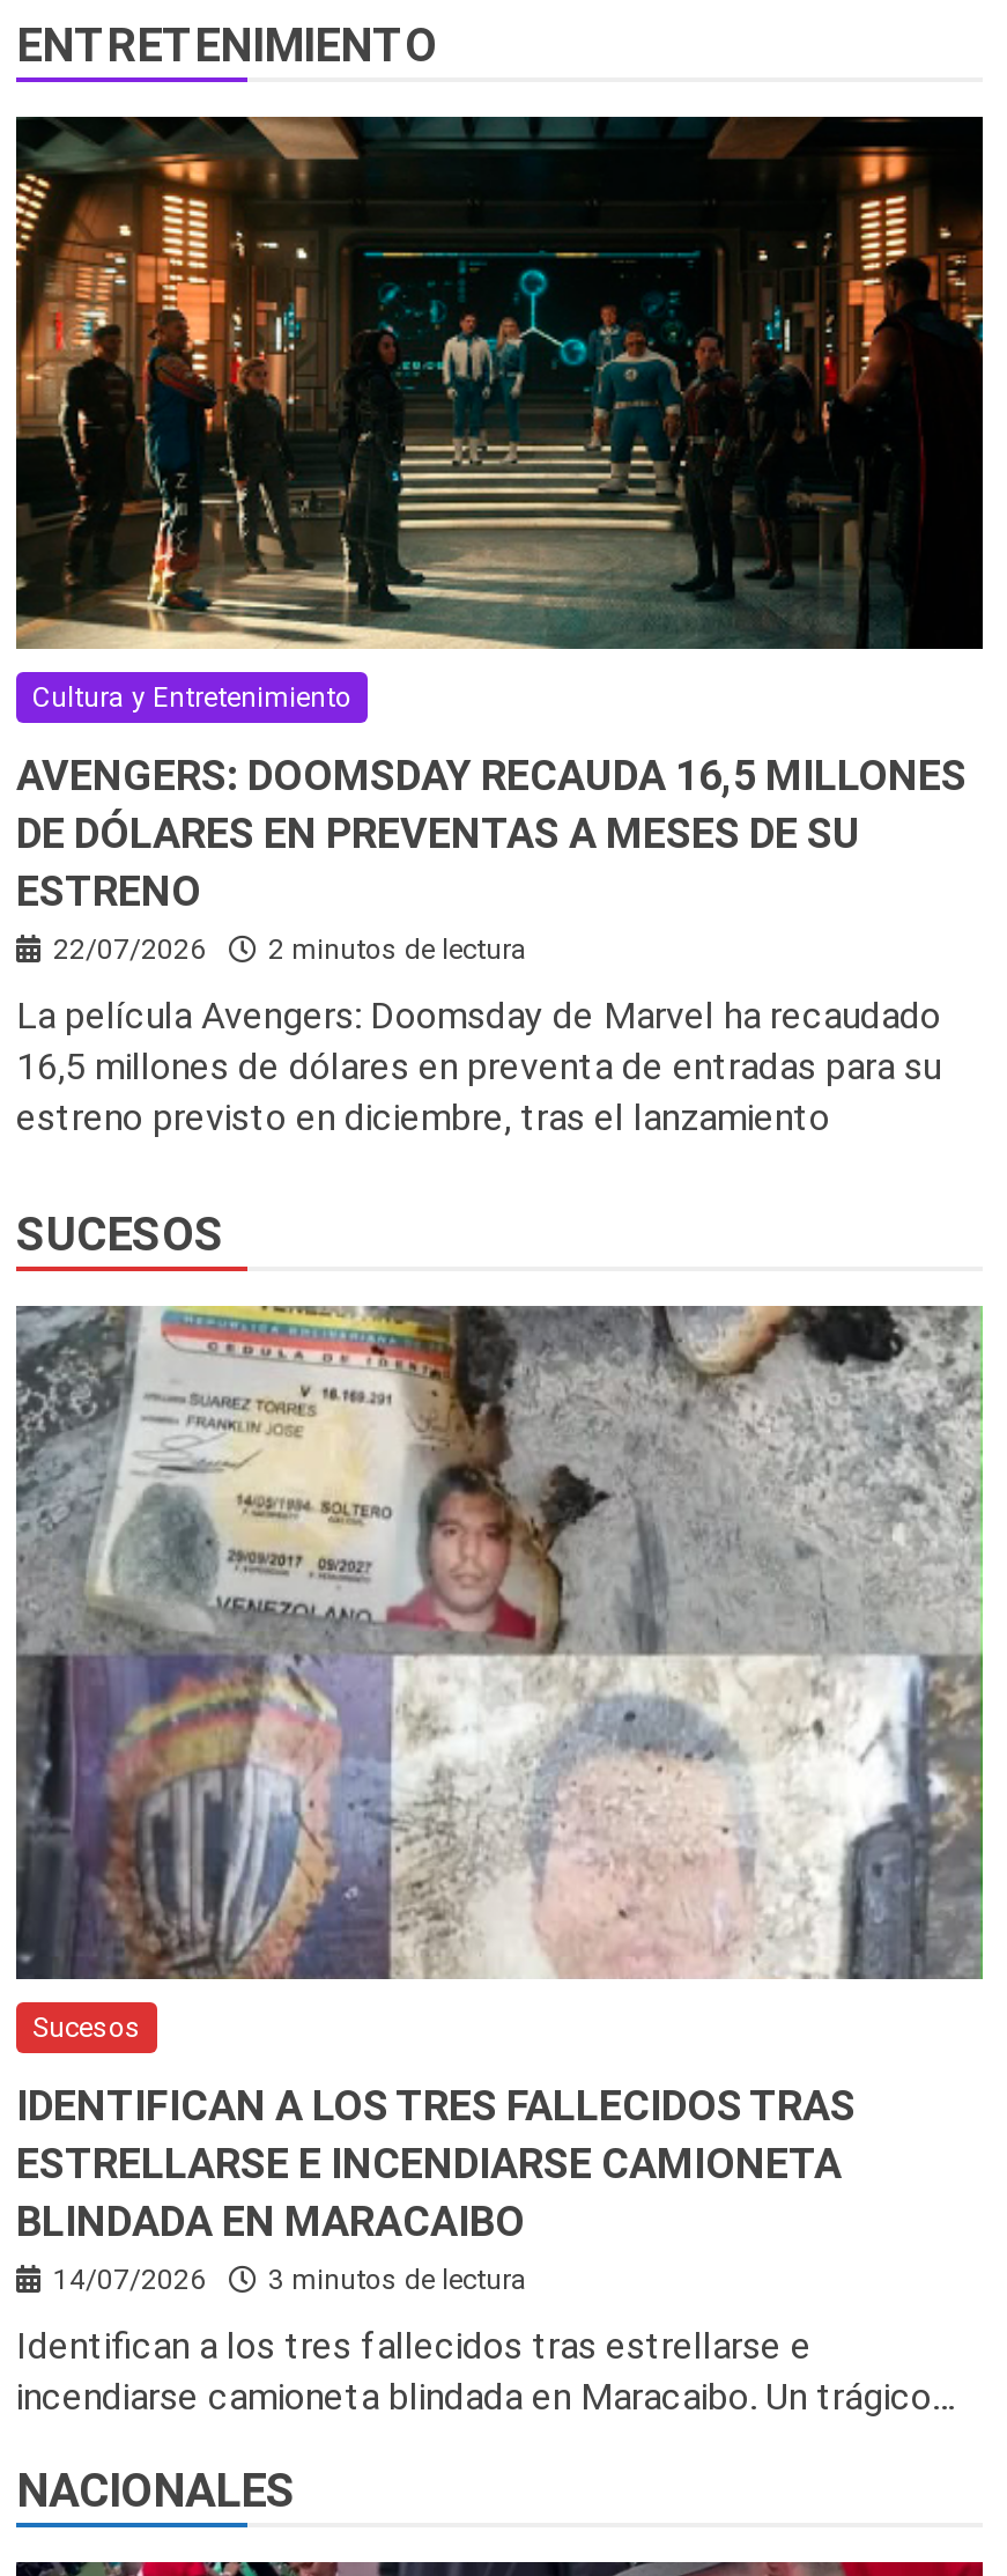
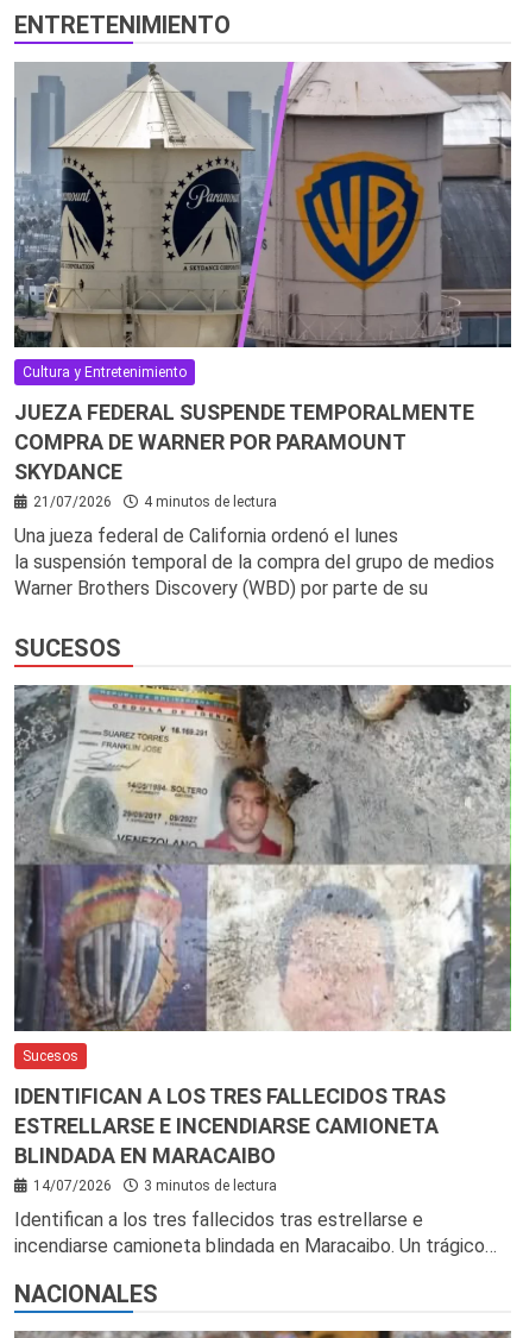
[14,113,985,650] [image] -> [13,62,512,348] [image]
[16,750,967,965] AVENGERS: DOOMSDAY RECAUDA 16,5 MILLONES | DE DÓLARES EN PREVENTAS A MESES DE SU | ESTRENO | 22/07/2026 | 2 minutos de lectura -> [14,400,474,510] JUEZA FEDERAL SUSPENDE TEMPORALMENTE | COMPRA DE WARNER POR PARAMOUNT | SKYDANCE | 21/07/2026 | 4 minutos de lectura
[16,993,941,1139] La película Avengers: Doomsday de Marvel ha recaudado | 16,5 millones de dólares en preventa de entradas para su | estreno previsto en diciembre, tras el lanzamiento -> [14,525,494,600] Una jueza federal de California ordenó el lunes | la suspensión temporal de la compra del grupo de medios | Warner Brothers Discovery (WBD) por parte de su

